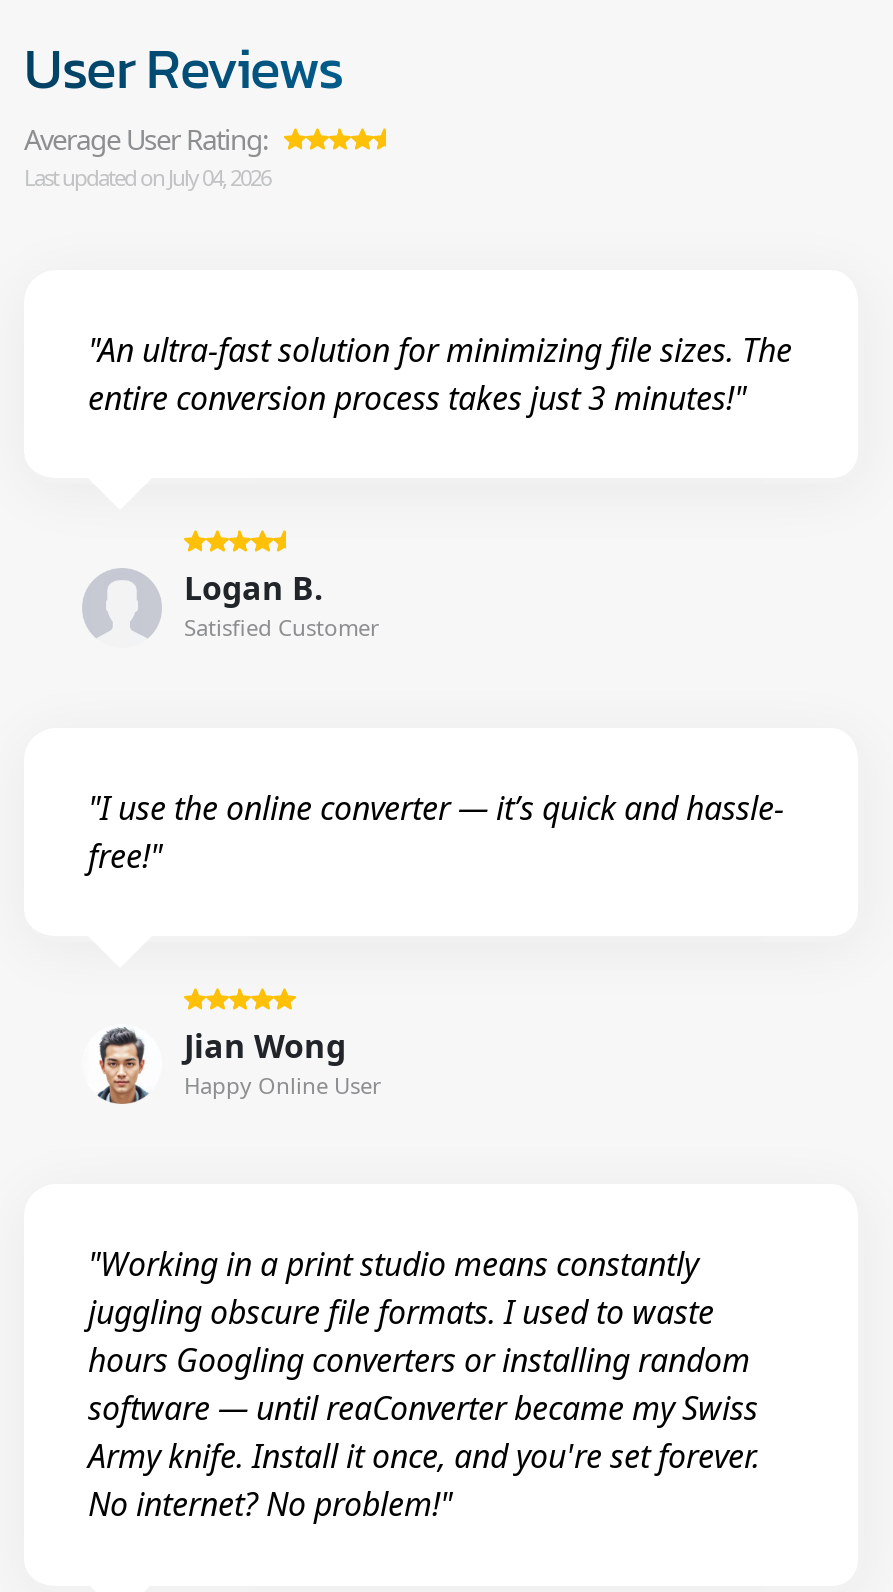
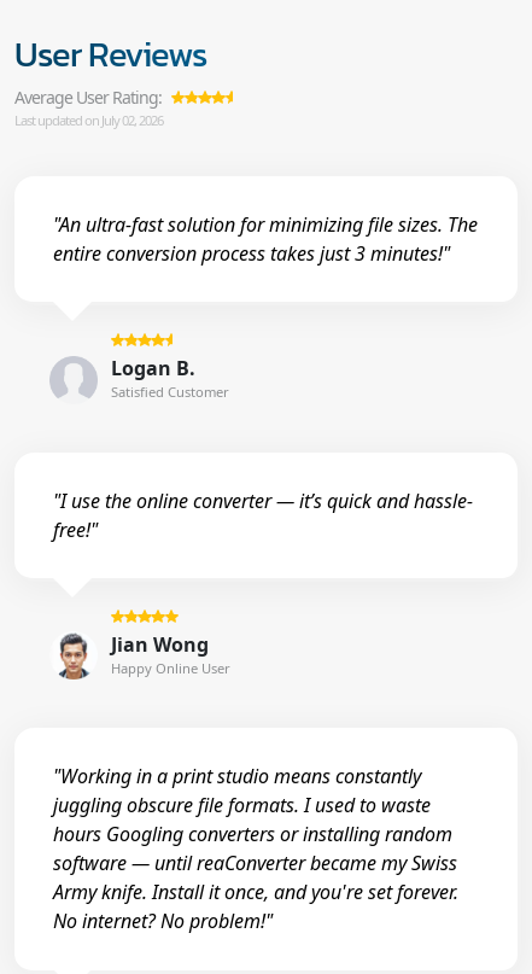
[24,162,270,192] Last updated on July 04, 2026 -> [14,111,163,129] Last updated on July 02, 2026

